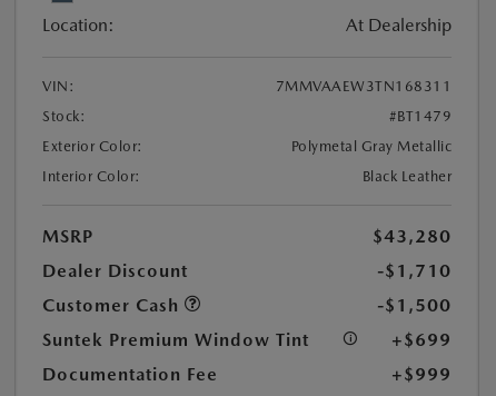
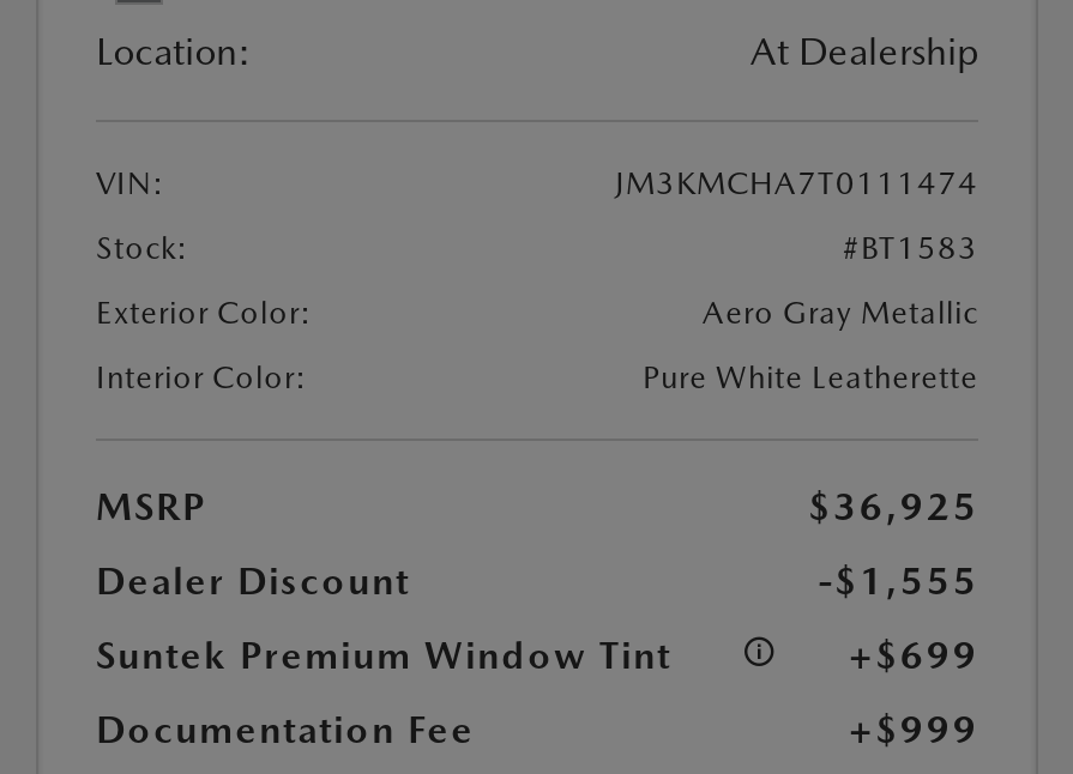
[275,78,452,94] 7MMVAAEW3TN168311 -> [615,165,978,201] JM3KMCHA7T0111474
[389,108,452,124] #BT1479 -> [843,230,978,266] #BT1583
[291,138,452,154] Polymetal Gray Metallic -> [703,294,978,330] Aero Gray Metallic
[362,168,452,184] Black Leather -> [643,359,978,395] Pure White Leatherette
[373,226,452,247] $43,280 -> [808,484,978,529] $36,925
[42,260,452,316] -$1,710 | Customer Cash | -$1,500 -> [818,558,978,603] -$1,555

